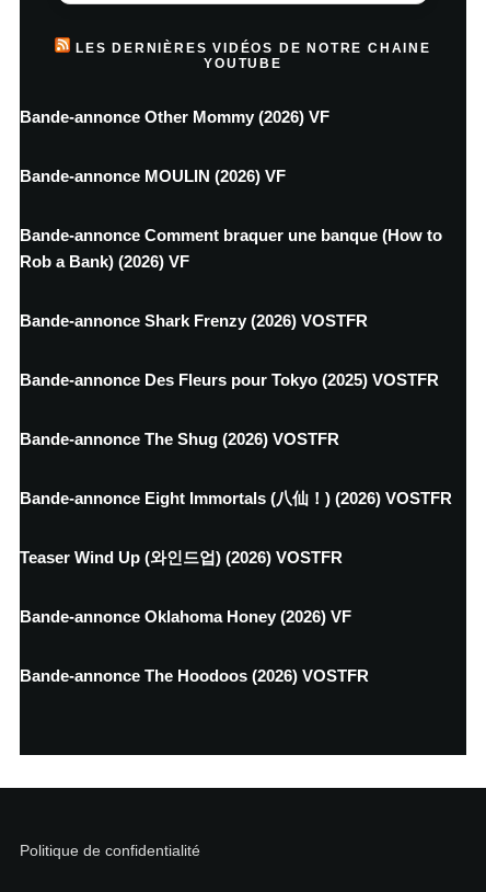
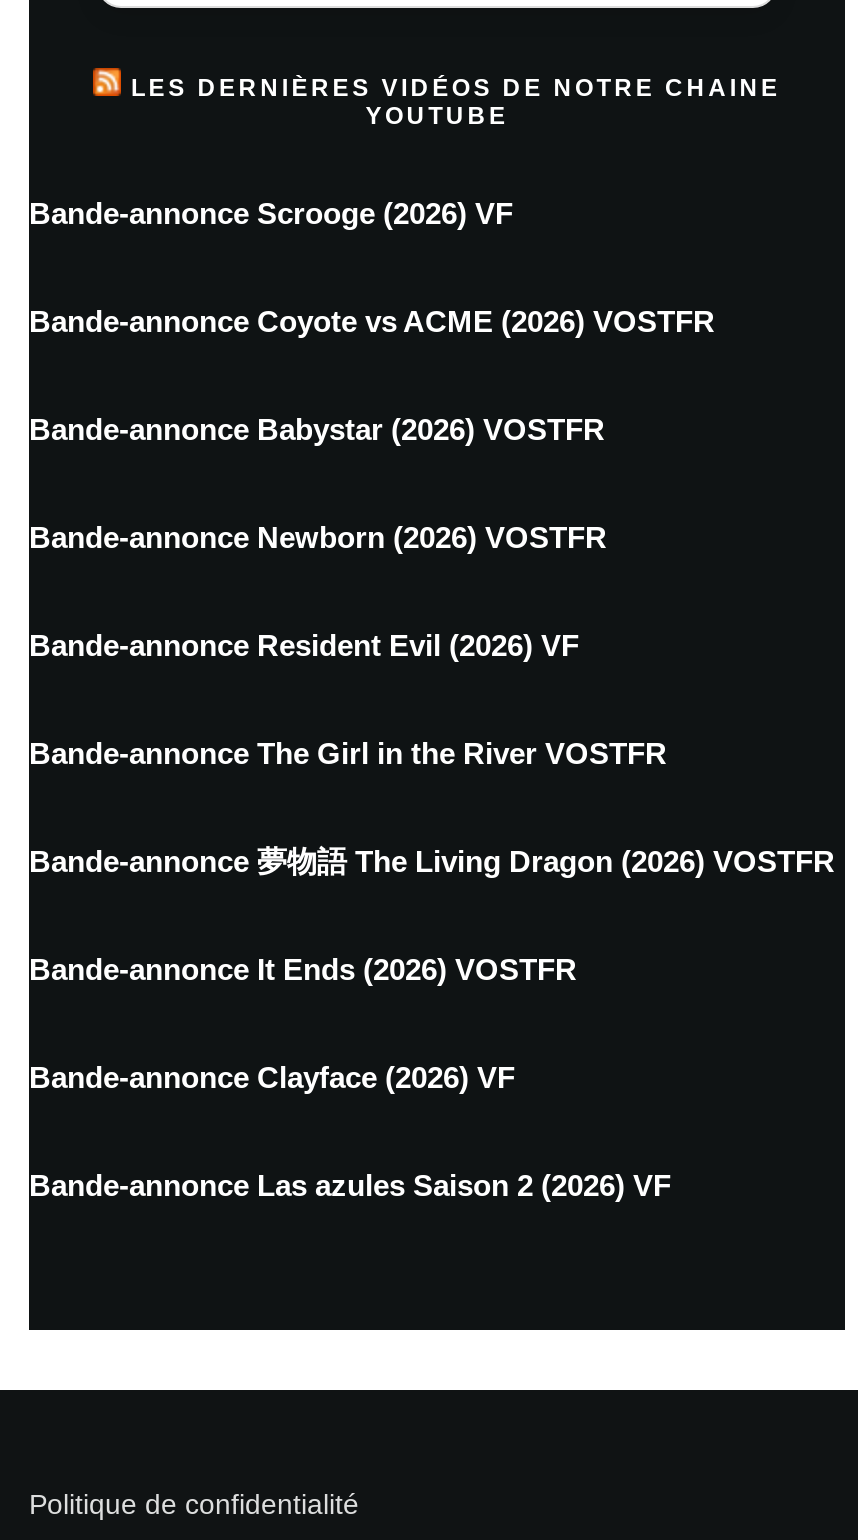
[20,107,329,126] Bande-annonce Other Mommy (2026) VF -> [29,196,513,230] Bande-annonce Scrooge (2026) VF
[20,167,286,185] Bande-annonce MOULIN (2026) VF -> [29,304,715,338] Bande-annonce Coyote vs ACME (2026) VOSTFR
[20,226,442,271] Bande-annonce Comment braquer une banque (How to | Rob a Bank) (2026) VF -> [29,412,605,446] Bande-annonce Babystar (2026) VOSTFR
[20,311,368,330] Bande-annonce Shark Frenzy (2026) VOSTFR -> [29,520,607,554] Bande-annonce Newborn (2026) VOSTFR
[20,370,439,389] Bande-annonce Des Fleurs pour Tokyo (2025) VOSTFR -> [29,628,579,662] Bande-annonce Resident Evil (2026) VF
[20,430,339,448] Bande-annonce The Shug (2026) VOSTFR -> [29,736,667,770] Bande-annonce The Girl in the River VOSTFR
[20,489,452,507] Bande-annonce Eight Immortals (八仙！) (2026) VOSTFR -> [29,844,835,878] Bande-annonce 夢物語 The Living Dragon (2026) VOSTFR
[20,548,343,567] Teaser Wind Up (와인드업) (2026) VOSTFR -> [29,952,577,986] Bande-annonce It Ends (2026) VOSTFR
[20,607,351,626] Bande-annonce Oklahoma Honey (2026) VF -> [29,1060,515,1094] Bande-annonce Clayface (2026) VF
[20,666,369,685] Bande-annonce The Hoodoos (2026) VOSTFR -> [29,1168,671,1202] Bande-annonce Las azules Saison 2 (2026) VF

